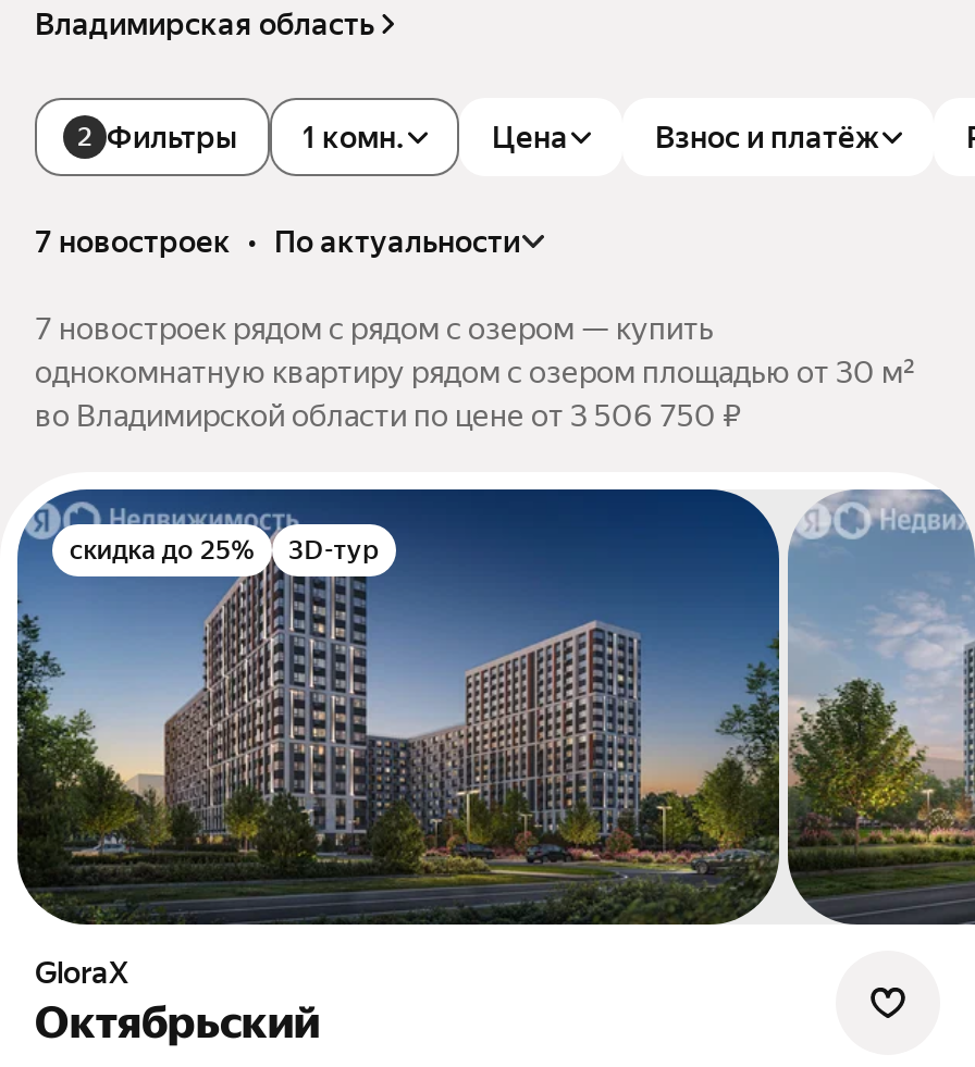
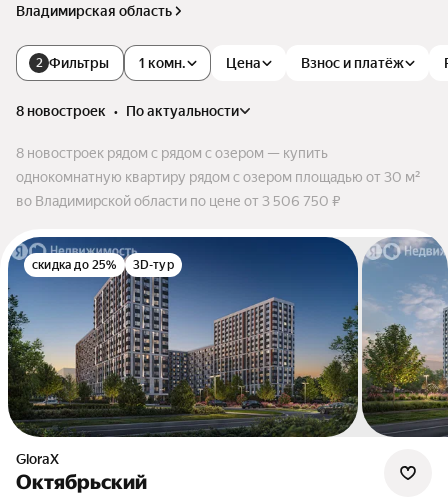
[35,224,520,259] 7 новостроек • по актуальности -> [16,103,239,119] 8 новостроек • по актуальности
[35,312,714,346] 7 новостроек рядом с рядом с озером — купить -> [16,145,328,161] 8 новостроек рядом с рядом с озером — купить

